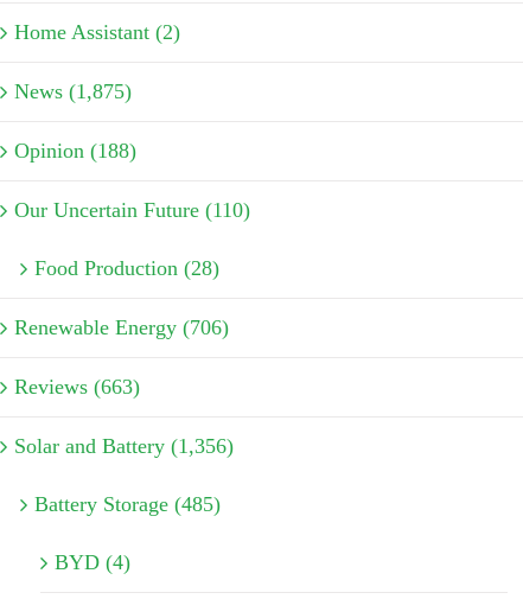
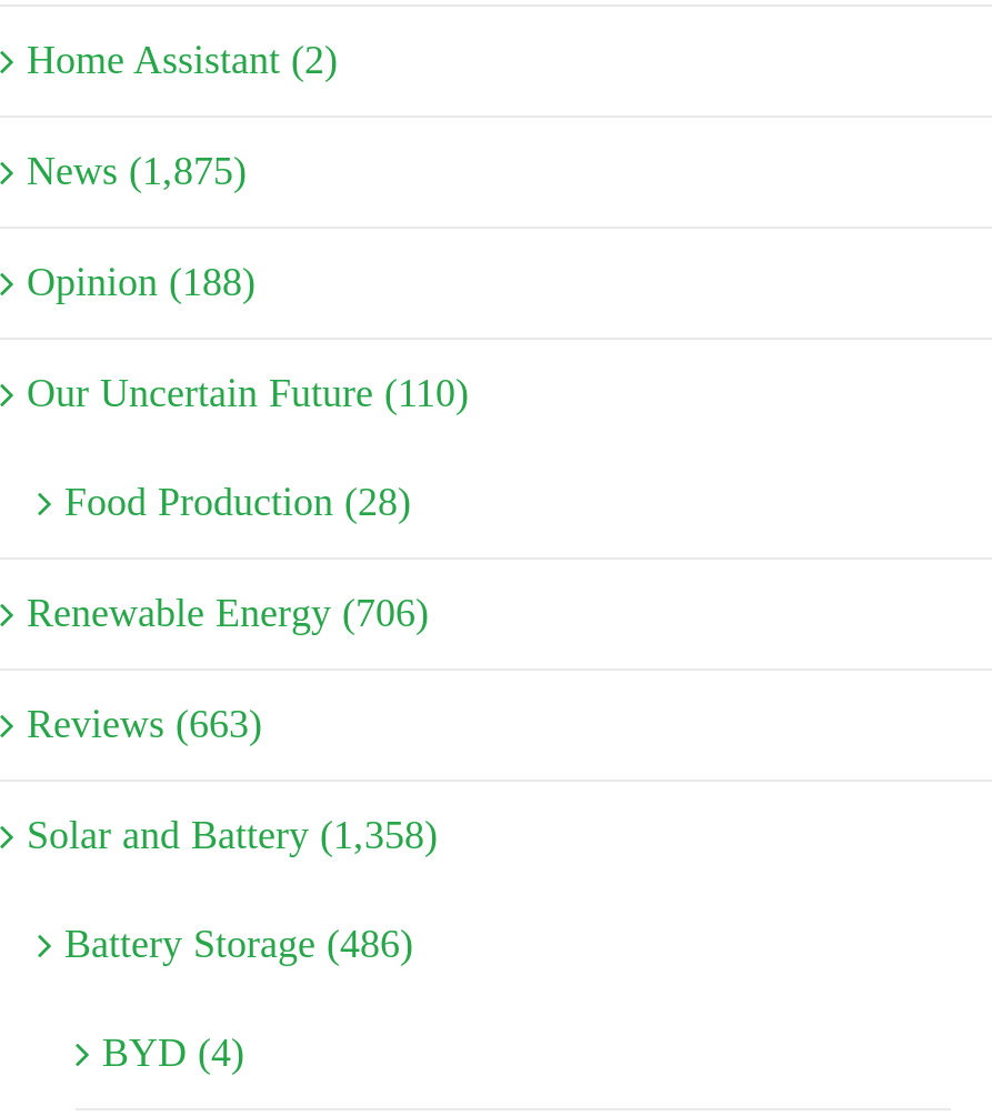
[14,434,234,458] Solar and Battery (1,356) -> [27,812,438,856] Solar and Battery (1,358)
[34,492,221,516] Battery Storage (485) -> [64,921,413,965] Battery Storage (486)

